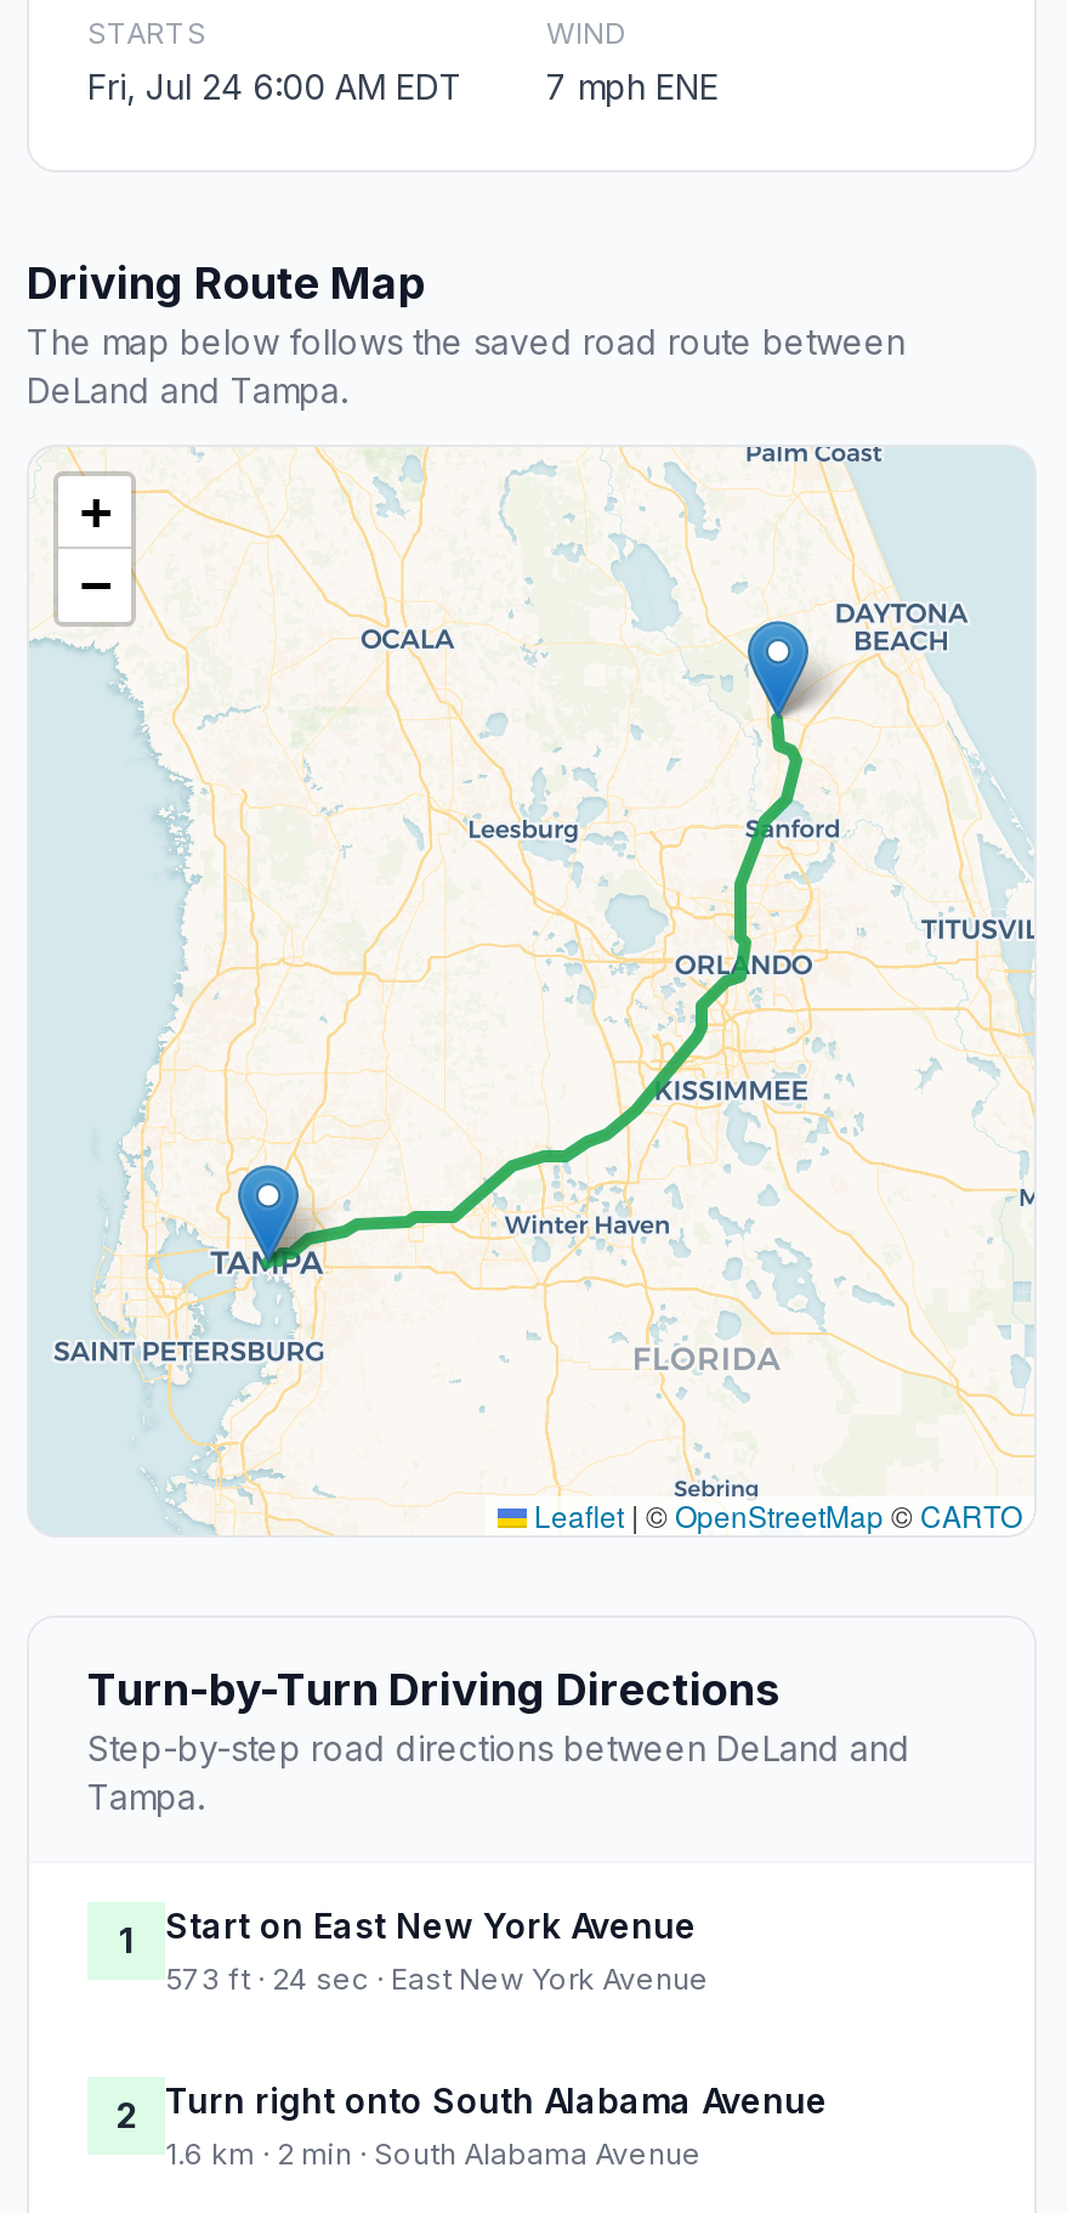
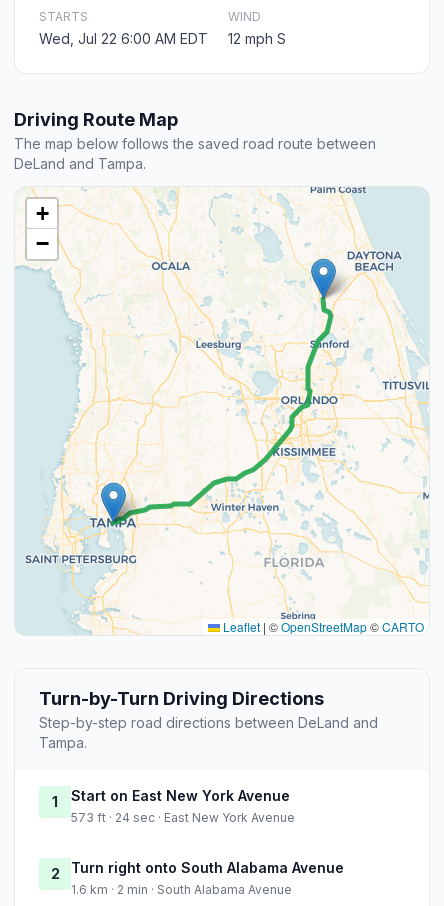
[87,66,464,107] Fri, Jul 24 6:00 AM EDT -> [39,30,208,47] Wed, Jul 22 6:00 AM EDT
[546,66,719,107] 7 mph ENE -> [228,30,286,47] 12 mph S

